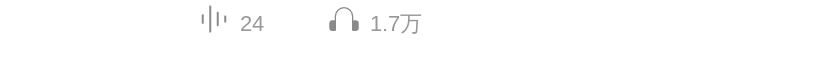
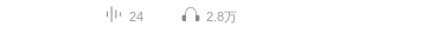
[370,11,422,35] 1.7万 -> [206,9,237,23] 2.8万

